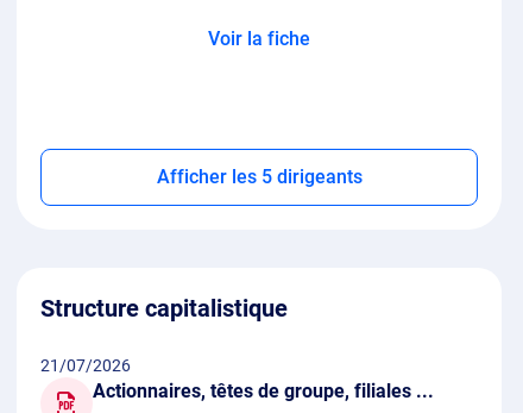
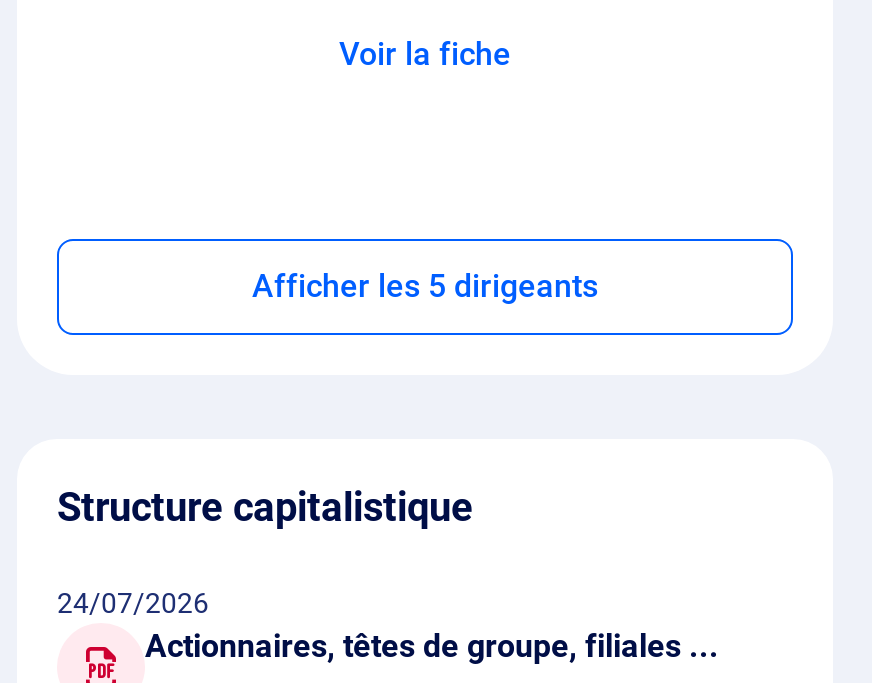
[40,356,131,375] 21/07/2026 -> [57,587,209,619] 24/07/2026

